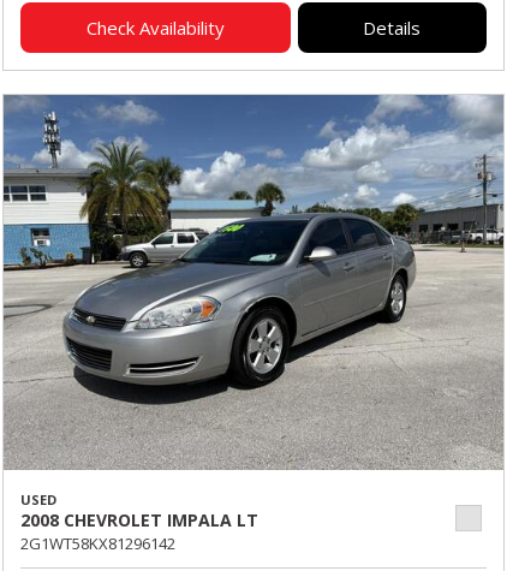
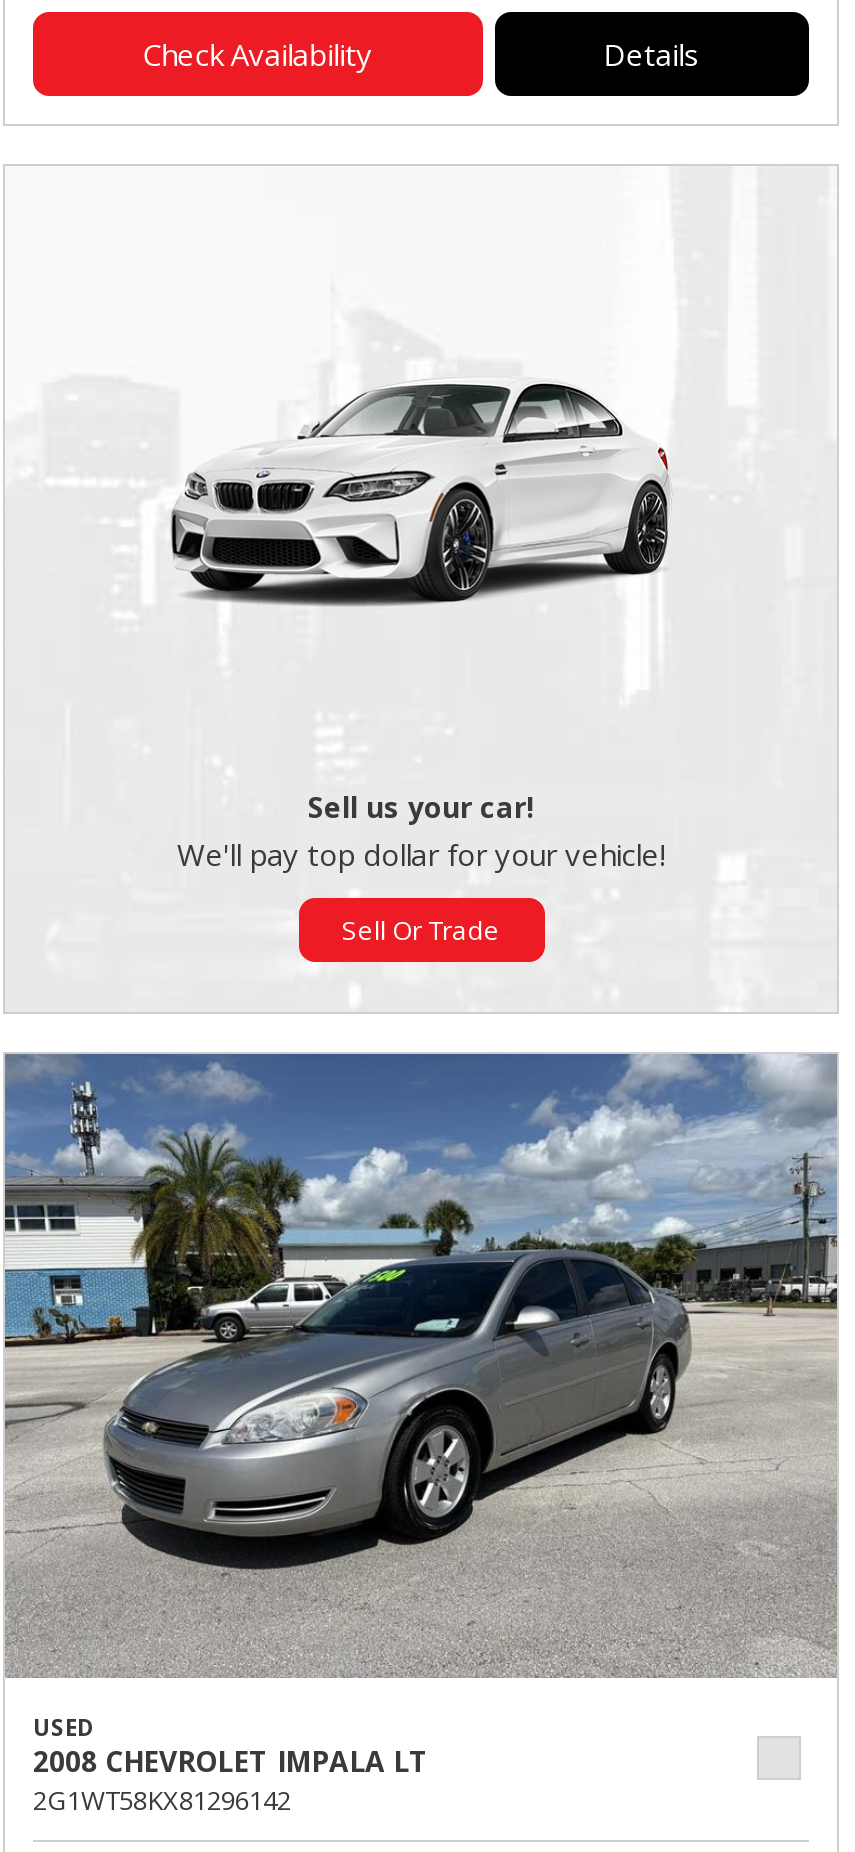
none -> [169,381,673,609] [image]
none -> [177,787,665,947] Sell us your car! | We'll pay top dollar for your vehicle! | Sell Or Trade

